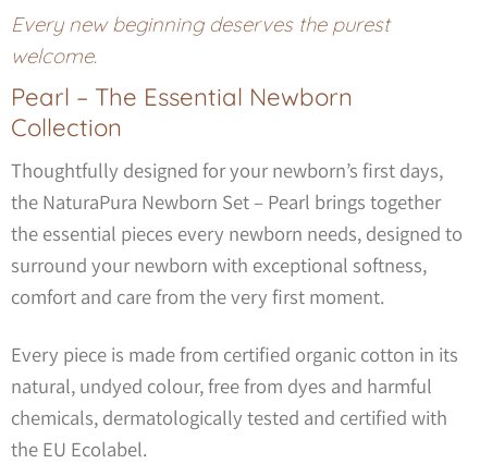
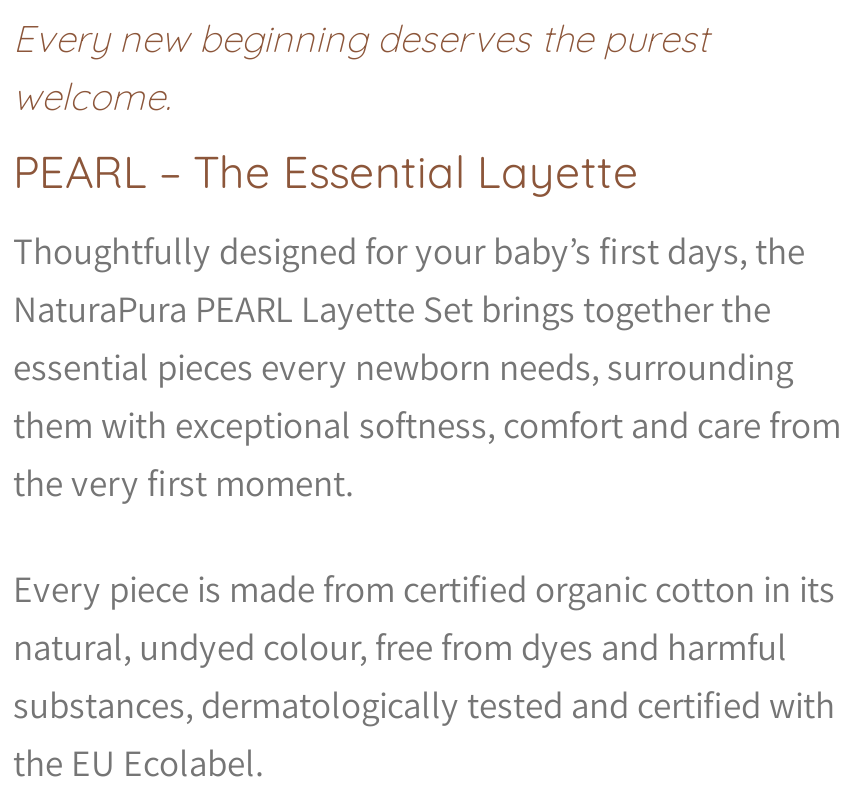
[11,82,353,143] Pearl – The Essential Newborn | Collection -> [13,144,639,200] PEARL – The Essential Layette
[11,157,463,309] Thoughtfully designed for your newborn’s first days, | the NaturaPura Newborn Set – Pearl brings together | the essential pieces every newborn needs, designed to | surround your newborn with exceptional softness, | comfort and care from the very first moment. -> [13,226,841,506] Thoughtfully designed for your baby’s first days, the | NaturaPura PEARL Layette Set brings together the | essential pieces every newborn needs, surrounding | them with exceptional softness, comfort and care from | the very first moment.
[11,404,447,430] chemicals, dermatologically tested and certified with -> [13,680,835,728] substances, dermatologically tested and certified with

